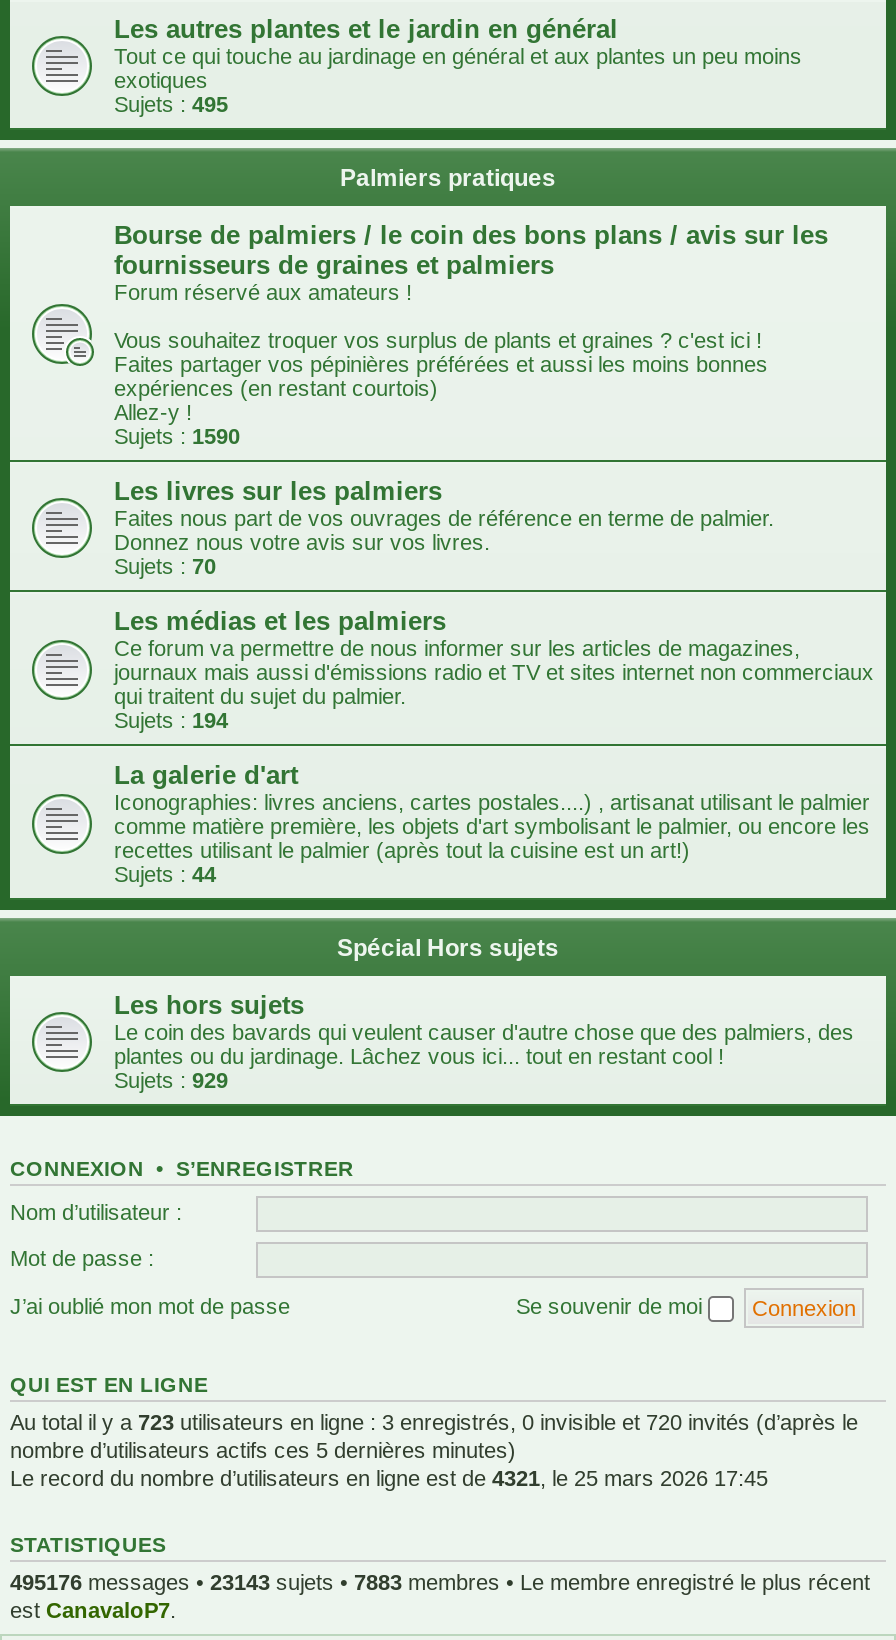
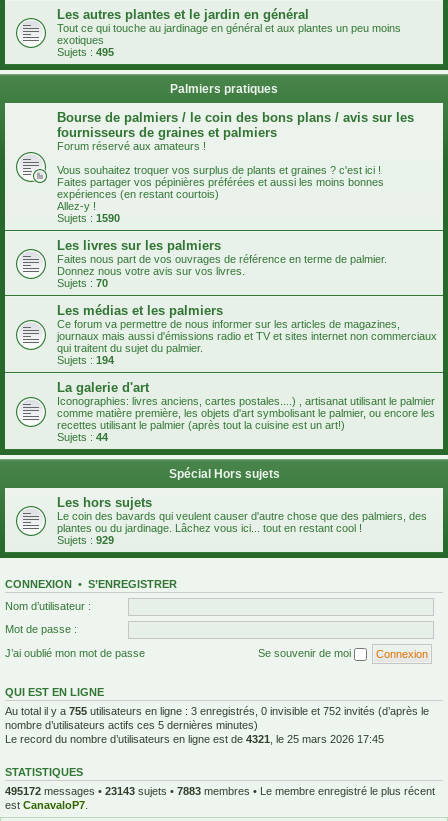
[10,1409,858,1433] Au total il y a 723 utilisateurs en ligne : 3 enregistrés, 0 invisible et 720 invités (d’après le -> [5,705,429,717] Au total il y a 755 utilisateurs en ligne : 3 enregistrés, 0 invisible et 752 invités (d’après le
[10,1569,870,1593] 495176 messages • 23143 sujets • 7883 membres • Le membre enregistré le plus récent -> [5,785,435,797] 495172 messages • 23143 sujets • 7883 membres • Le membre enregistré le plus récent

